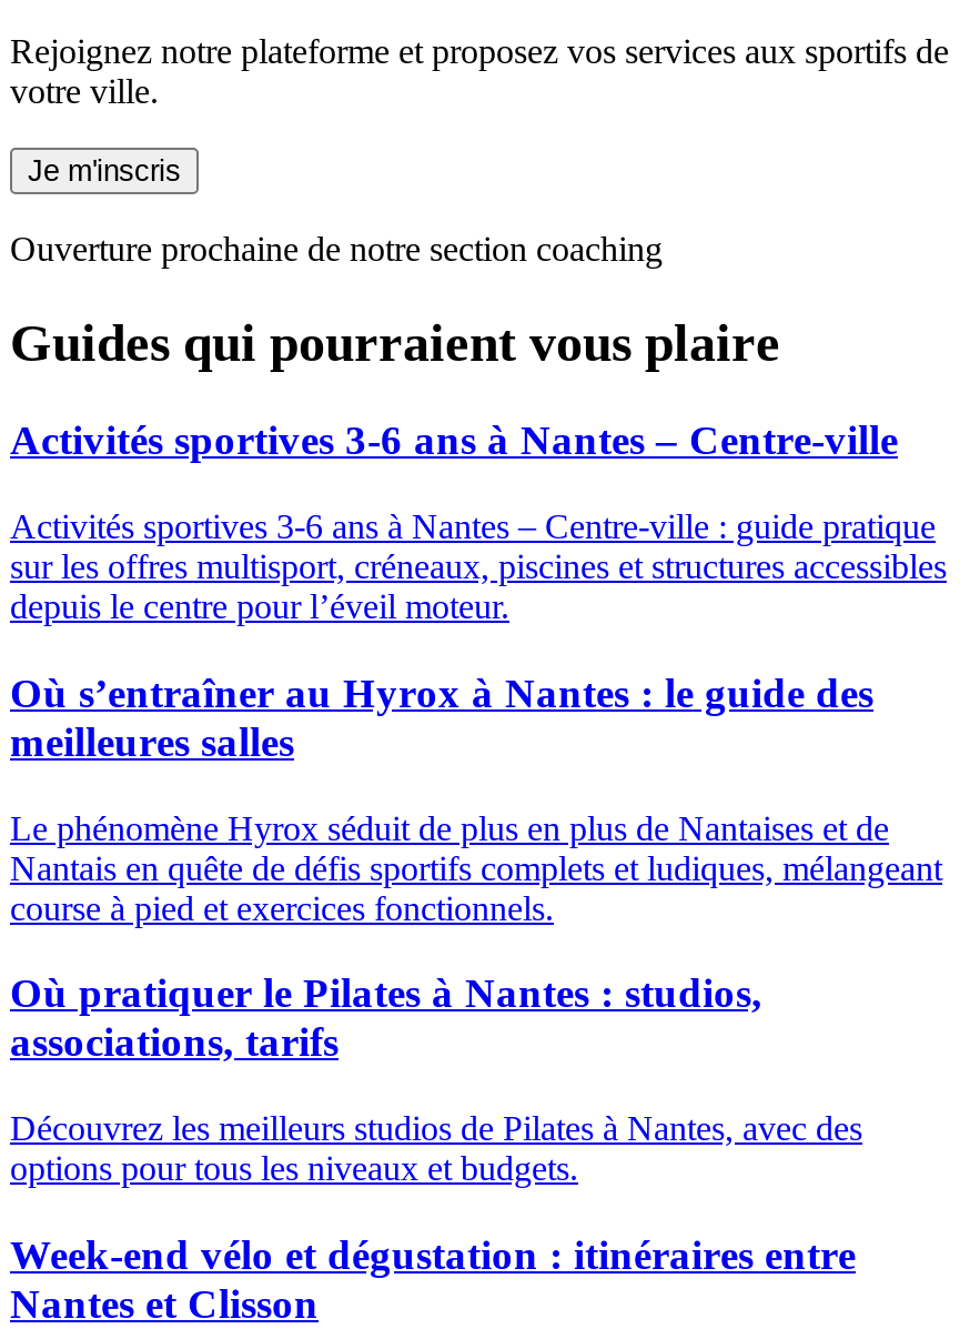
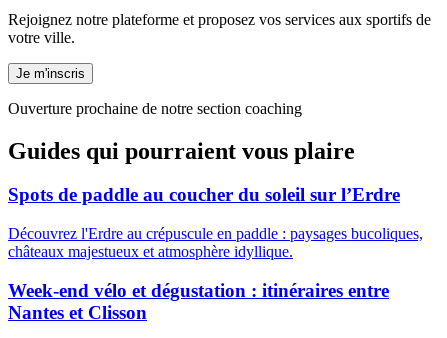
[10,417,947,1187] Activités sportives 3-6 ans à Nantes – Centre-ville | Activités sportives 3-6 ans à Nantes – Centre-ville : guide pratique | sur les offres multisport, créneaux, piscines et structures accessibles | depuis le centre pour l’éveil moteur. | Où s’entraîner au Hyrox à Nantes : le guide des | meilleures salles | Le phénomène Hyrox séduit de plus en plus de Nantaises et de | Nantais en quête de défis sportifs complets et ludiques, mélangeant | course à pied et exercices fonctionnels. | Où pratiquer le Pilates à Nantes : studios, | associations, tarifs | Découvrez les meilleurs studios de Pilates à Nantes, avec des | options pour tous les niveaux et budgets. -> [8,184,423,260] Spots de paddle au coucher du soleil sur l’Erdre | Découvrez l'Erdre au crépuscule en paddle : paysages bucoliques, | châteaux majestueux et atmosphère idyllique.

